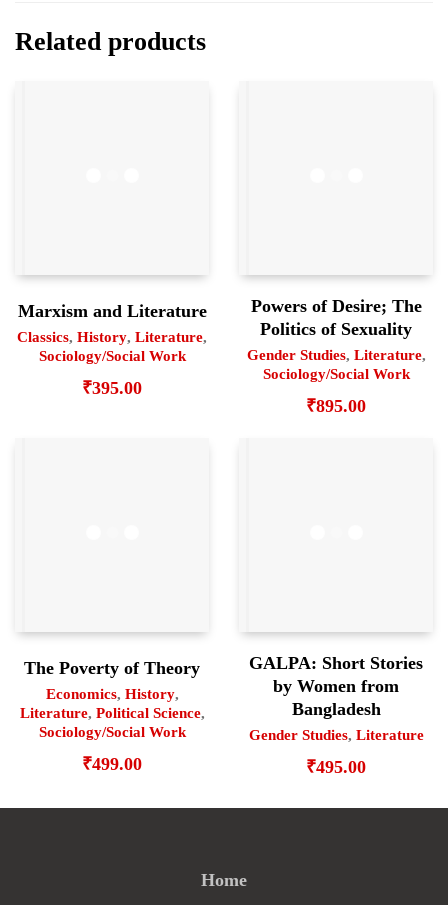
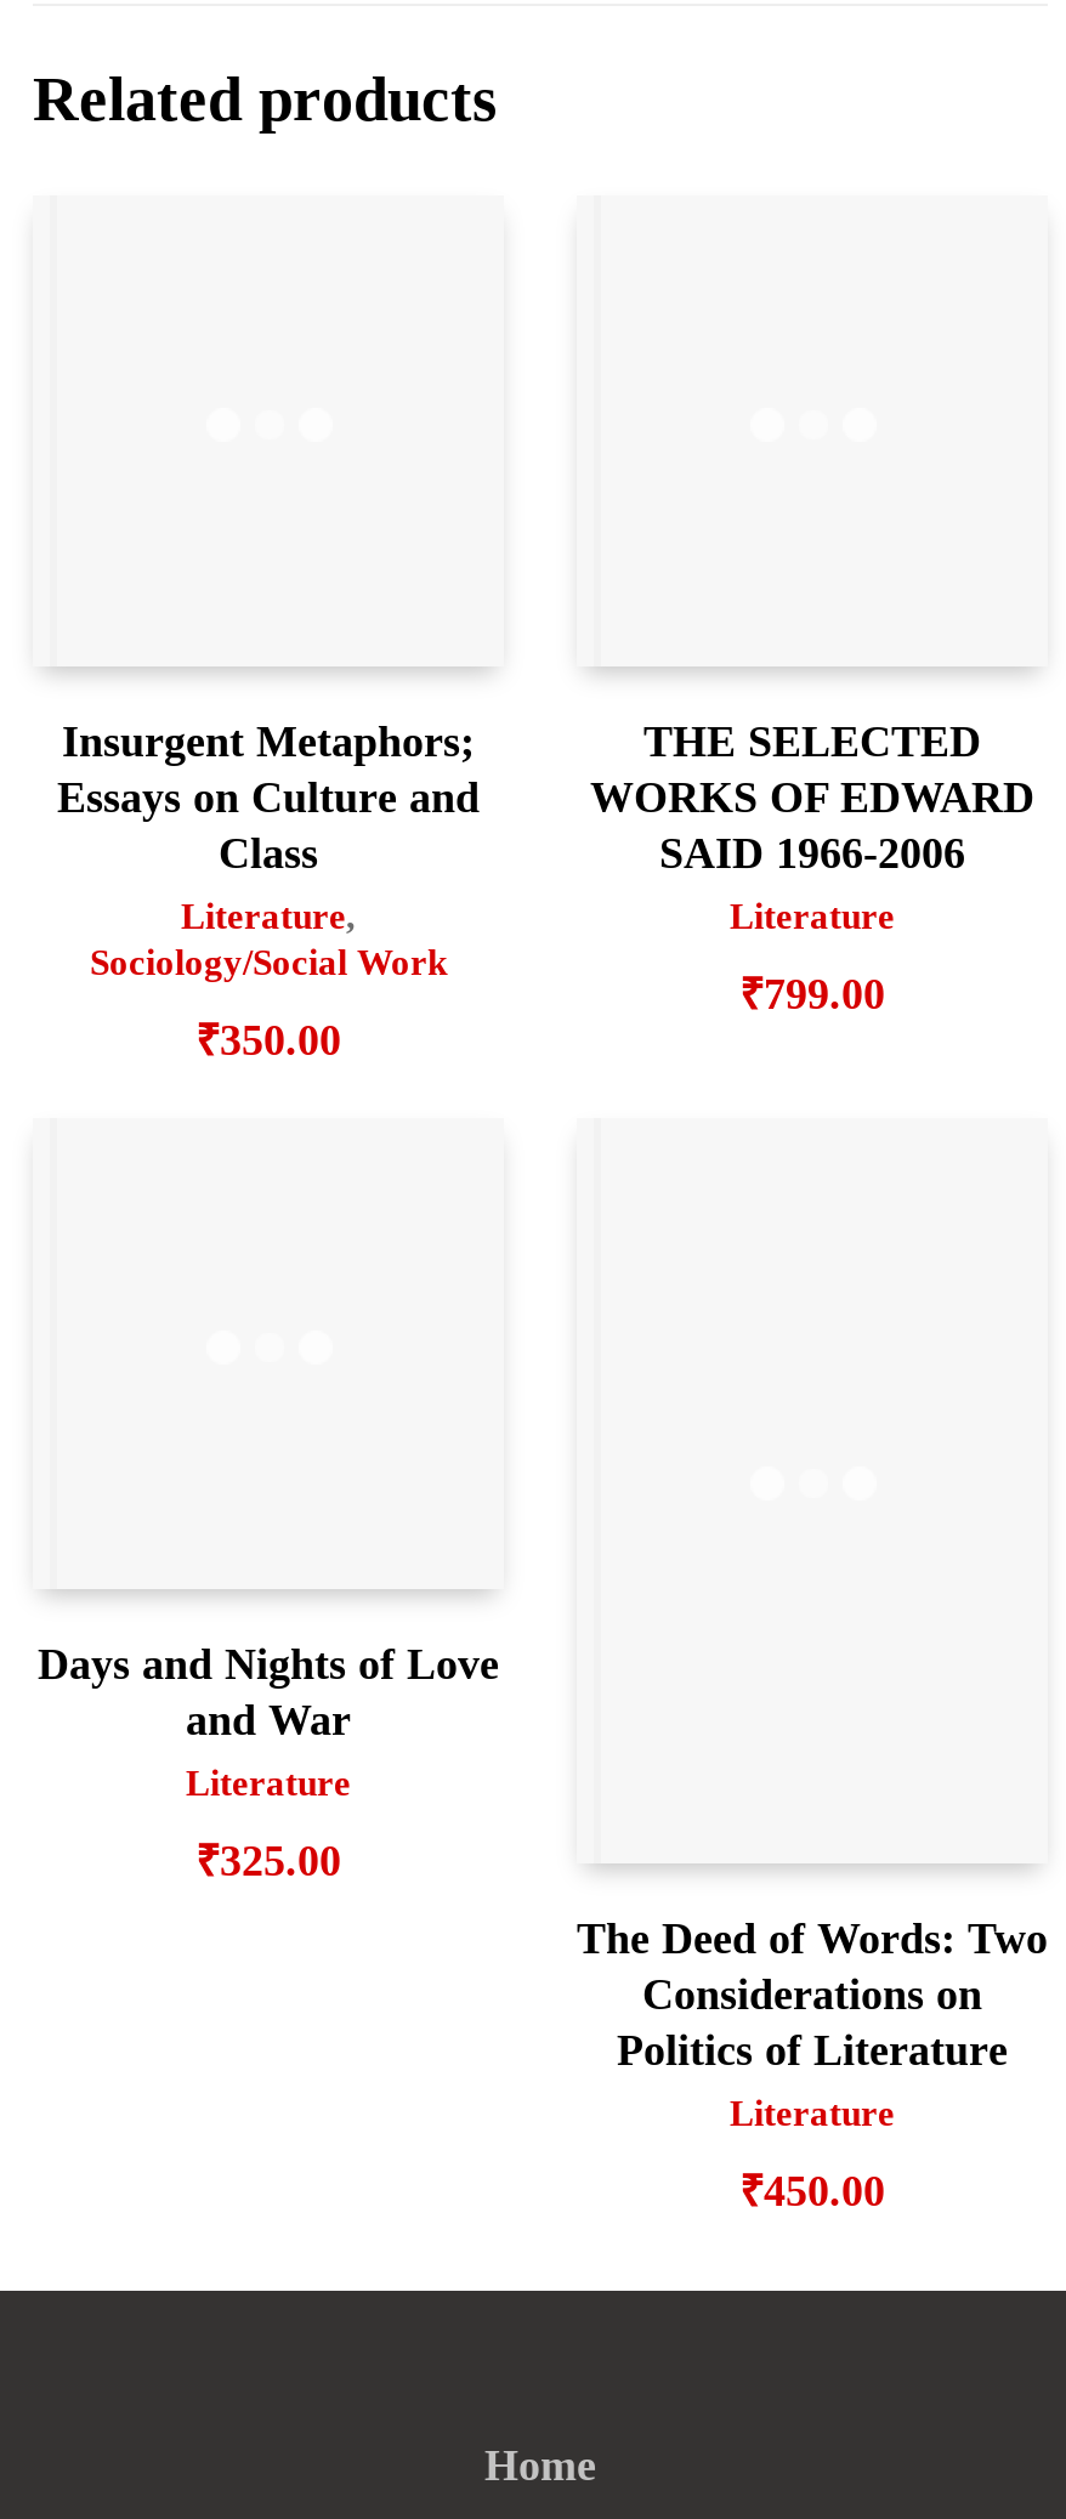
[17,301,207,345] Marxism and Literature | Classics, History, Literature, -> [57,717,480,935] Insurgent Metaphors; | Essays on Culture and | Class | Literature,
[246,296,425,382] Powers of Desire; The | Politics of Sexuality | Gender Studies, Literature, | Sociology/Social Work -> [590,717,1034,935] THE SELECTED | WORKS OF EDWARD | SAID 1966-2006 | Literature
[82,378,142,398] ₹395.00 -> [195,1016,341,1064] ₹350.00
[306,396,366,416] ₹895.00 -> [739,969,885,1018] ₹799.00
[19,658,204,740] The Poverty of Theory | Economics, History, | Literature, Political Science, | Sociology/Social Work -> [38,1640,499,1802] Days and Nights of Love | and War | Literature
[248,653,423,743] GALPA: Short Stories | by Women from | Bangladesh | Gender Studies, Literature -> [577,1914,1048,2132] The Deed of Words: Two | Considerations on | Politics of Literature | Literature
[82,754,142,774] ₹499.00 -> [195,1836,341,1885] ₹325.00
[306,757,366,777] ₹495.00 -> [739,2166,885,2215] ₹450.00

